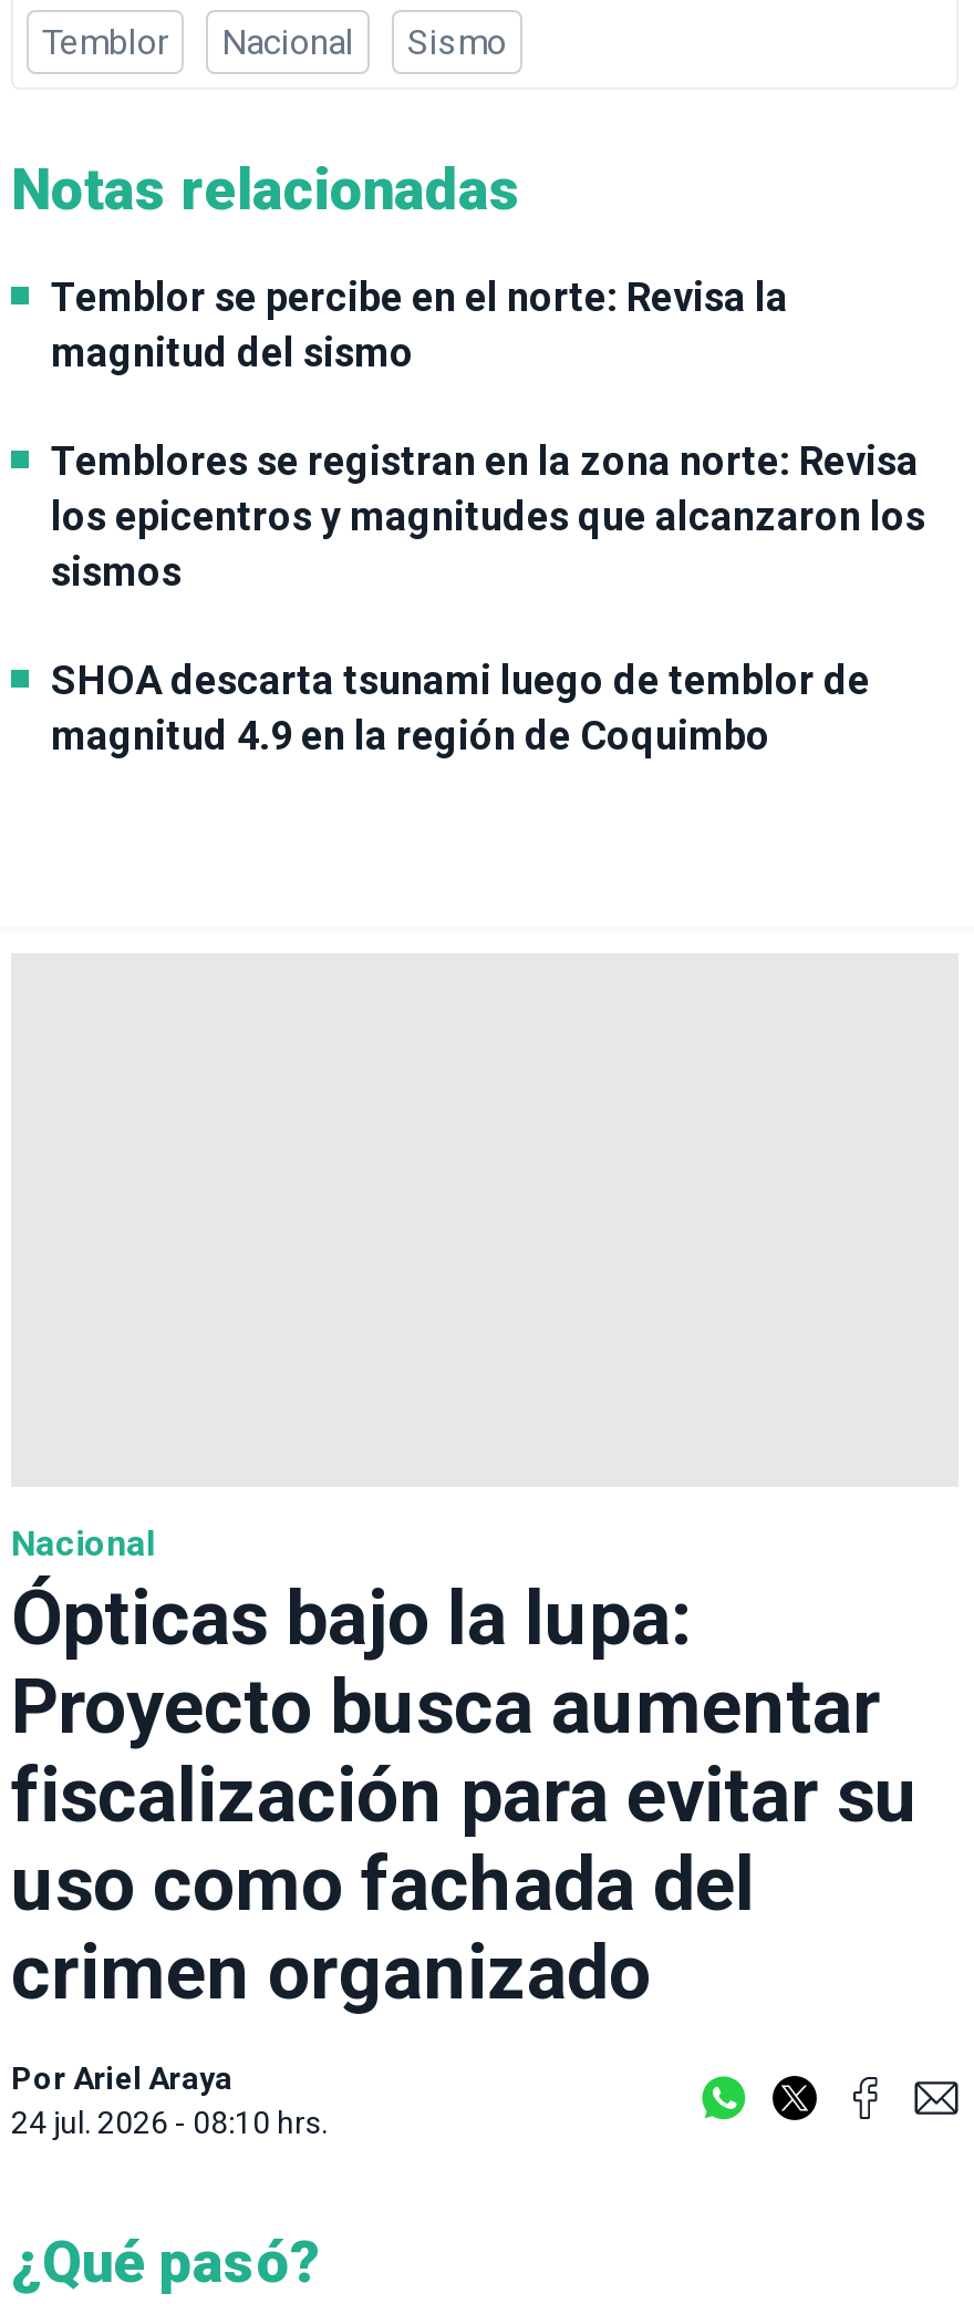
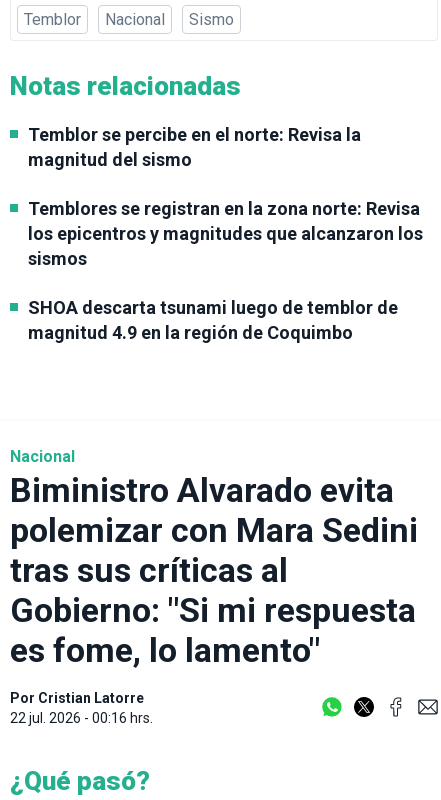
[11,1573,919,2016] Ópticas bajo la lupa: | Proyecto busca aumentar | fiscalización para evitar su | uso como fachada del | crimen organizado -> [10,470,418,670] Biministro Alvarado evita | polemizar con Mara Sedini | tras sus críticas al | Gobierno: "Si mi respuesta | es fome, lo lamento"
[11,2060,328,2140] Por Ariel Araya | 24 jul. 2026 - 08:10 hrs. -> [10,690,153,726] Por Cristian Latorre | 22 jul. 2026 - 00:16 hrs.

